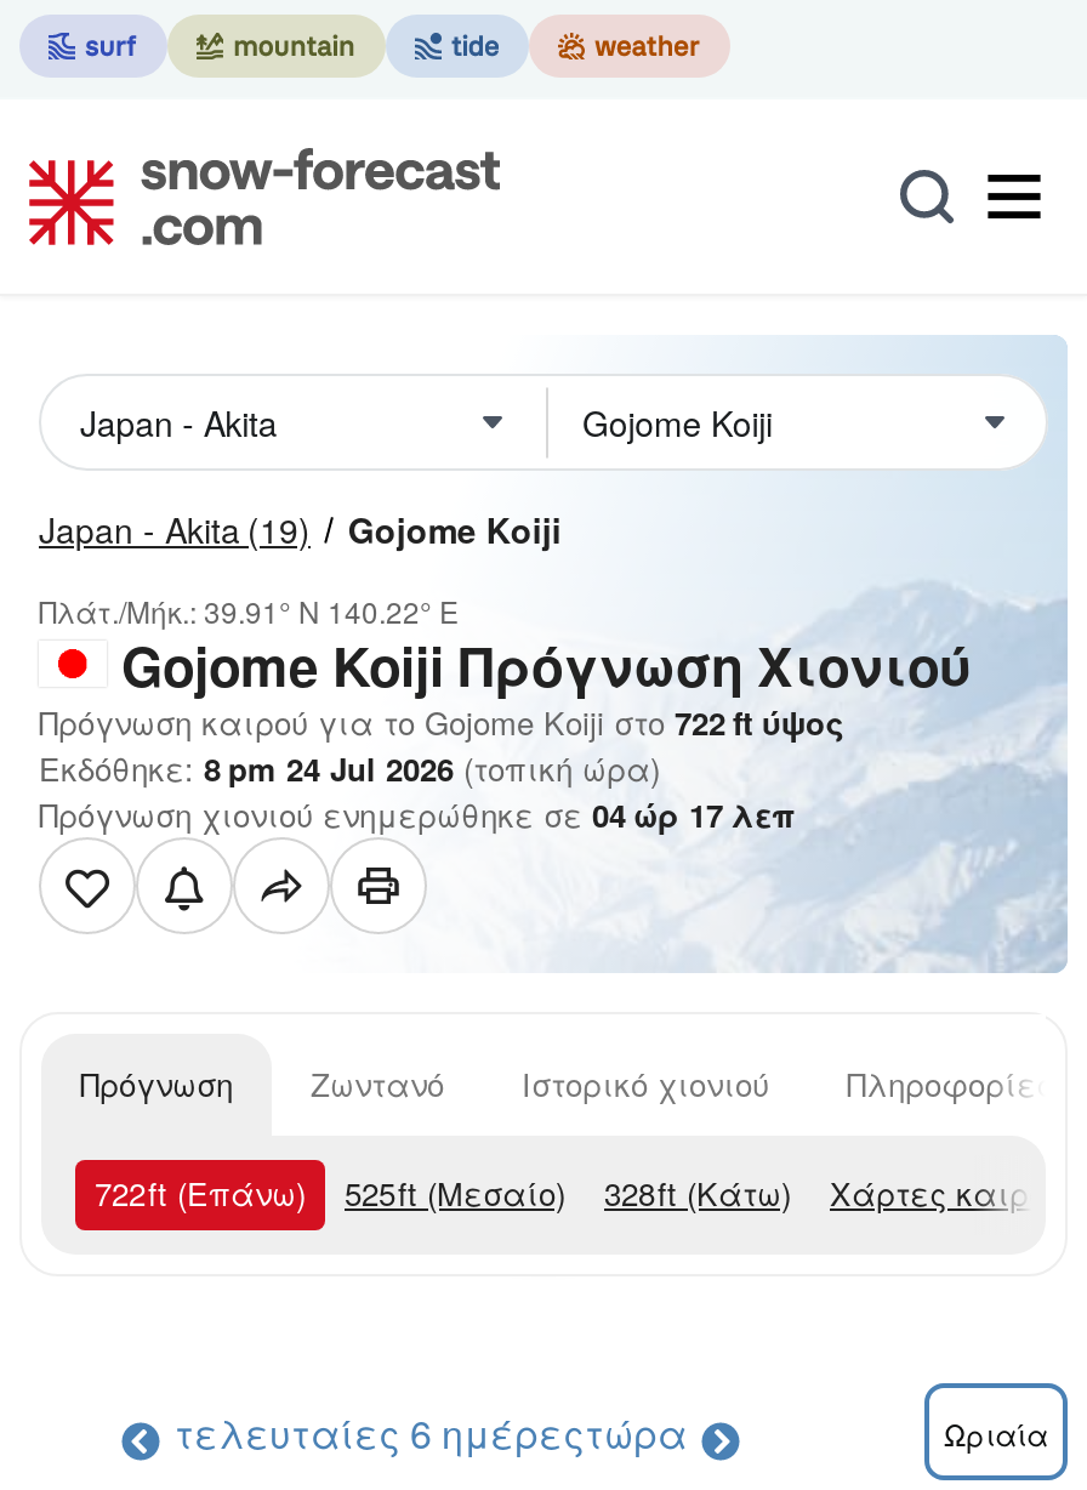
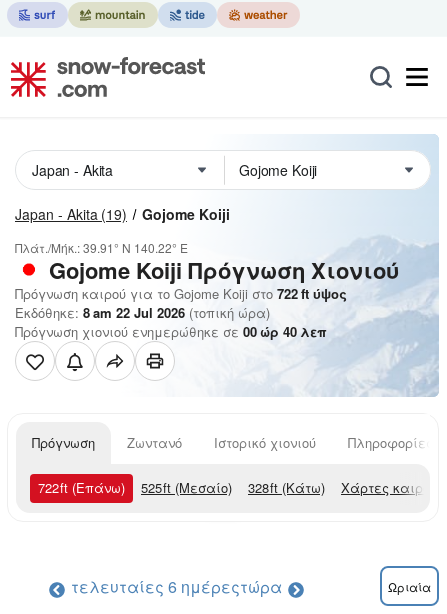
[39,745,660,791] Εκδόθηκε: 8 pm 24 Jul 2026 (τοπική ώρα) -> [15,303,270,322] Εκδόθηκε: 8 am 22 Jul 2026 (τοπική ώρα)
[39,791,796,837] Πρόγνωση χιονιού ενημερώθηκε σε 04 ώρ 17 λεπ -> [15,322,327,341] Πρόγνωση χιονιού ενημερώθηκε σε 00 ώρ 40 λεπ

